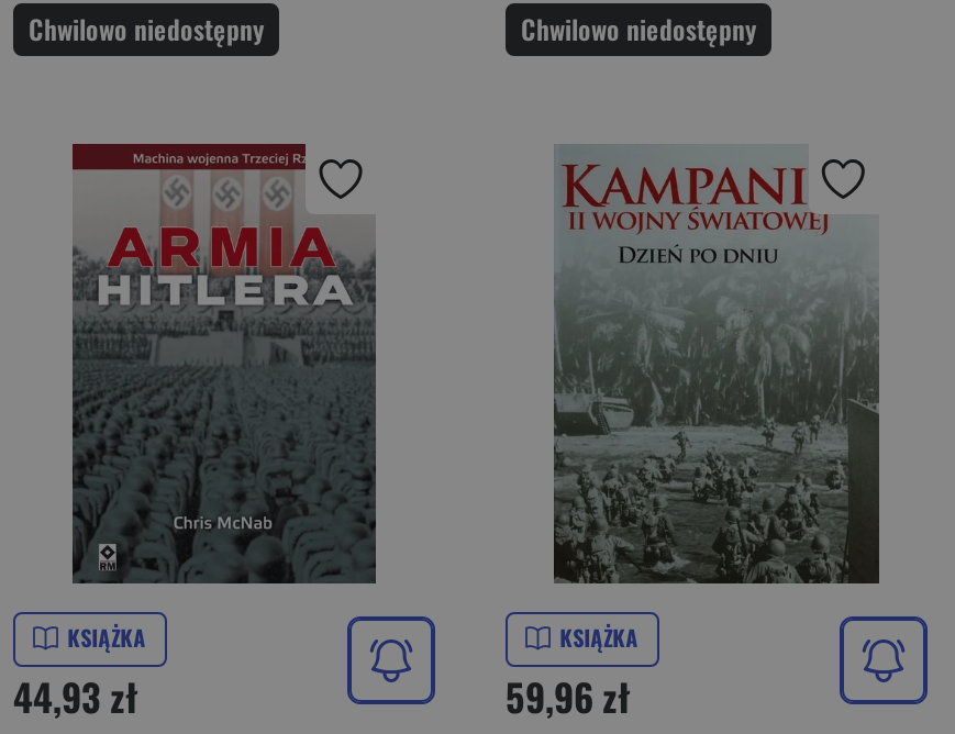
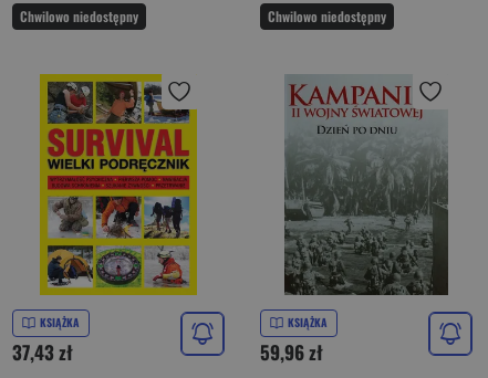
[13,142,380,724] [image] | 44,93 zł -> [12,73,198,366] [image] | 37,43 zł

